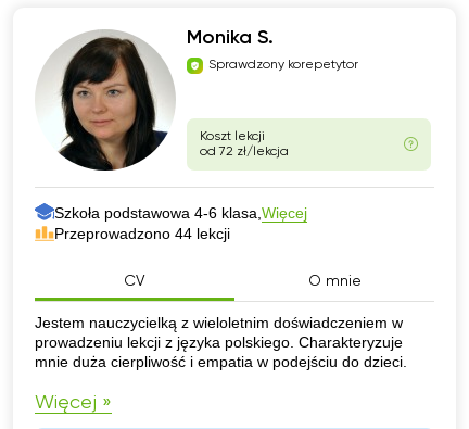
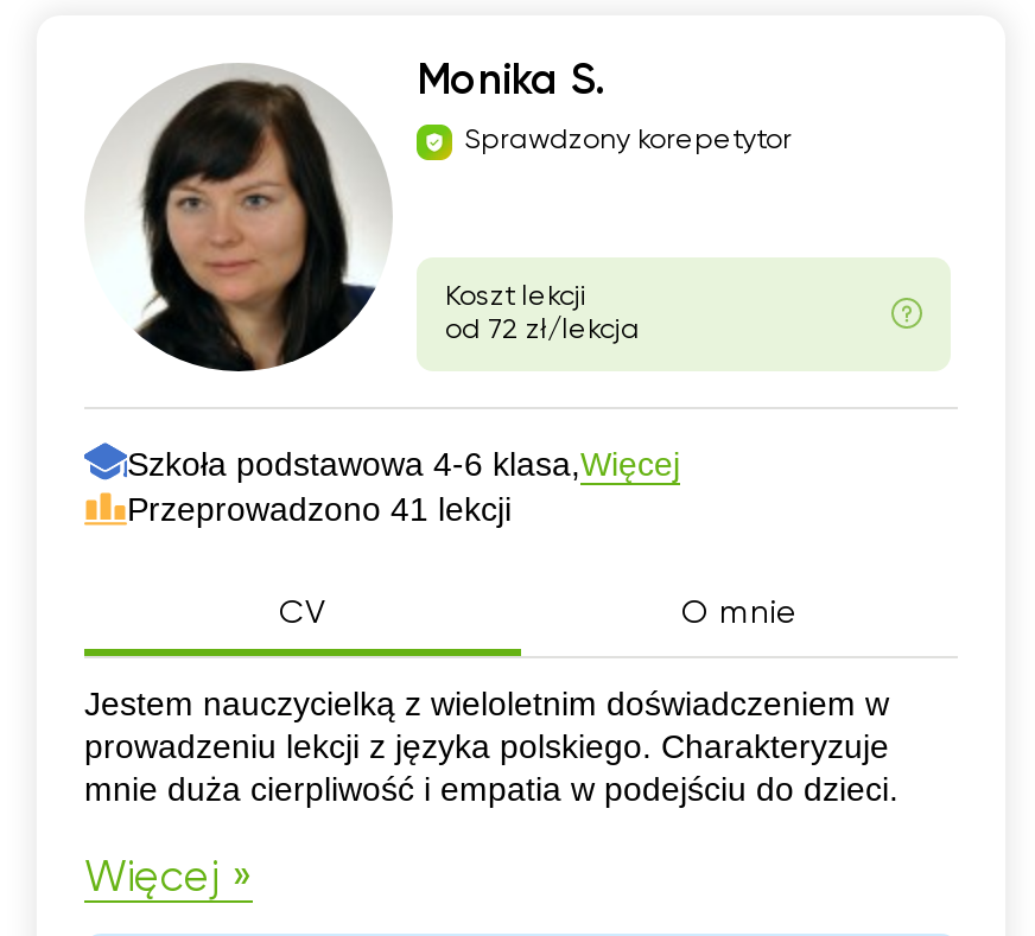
[54,225,230,242] Przeprowadzono 44 lekcji -> [127,489,512,527] Przeprowadzono 41 lekcji

